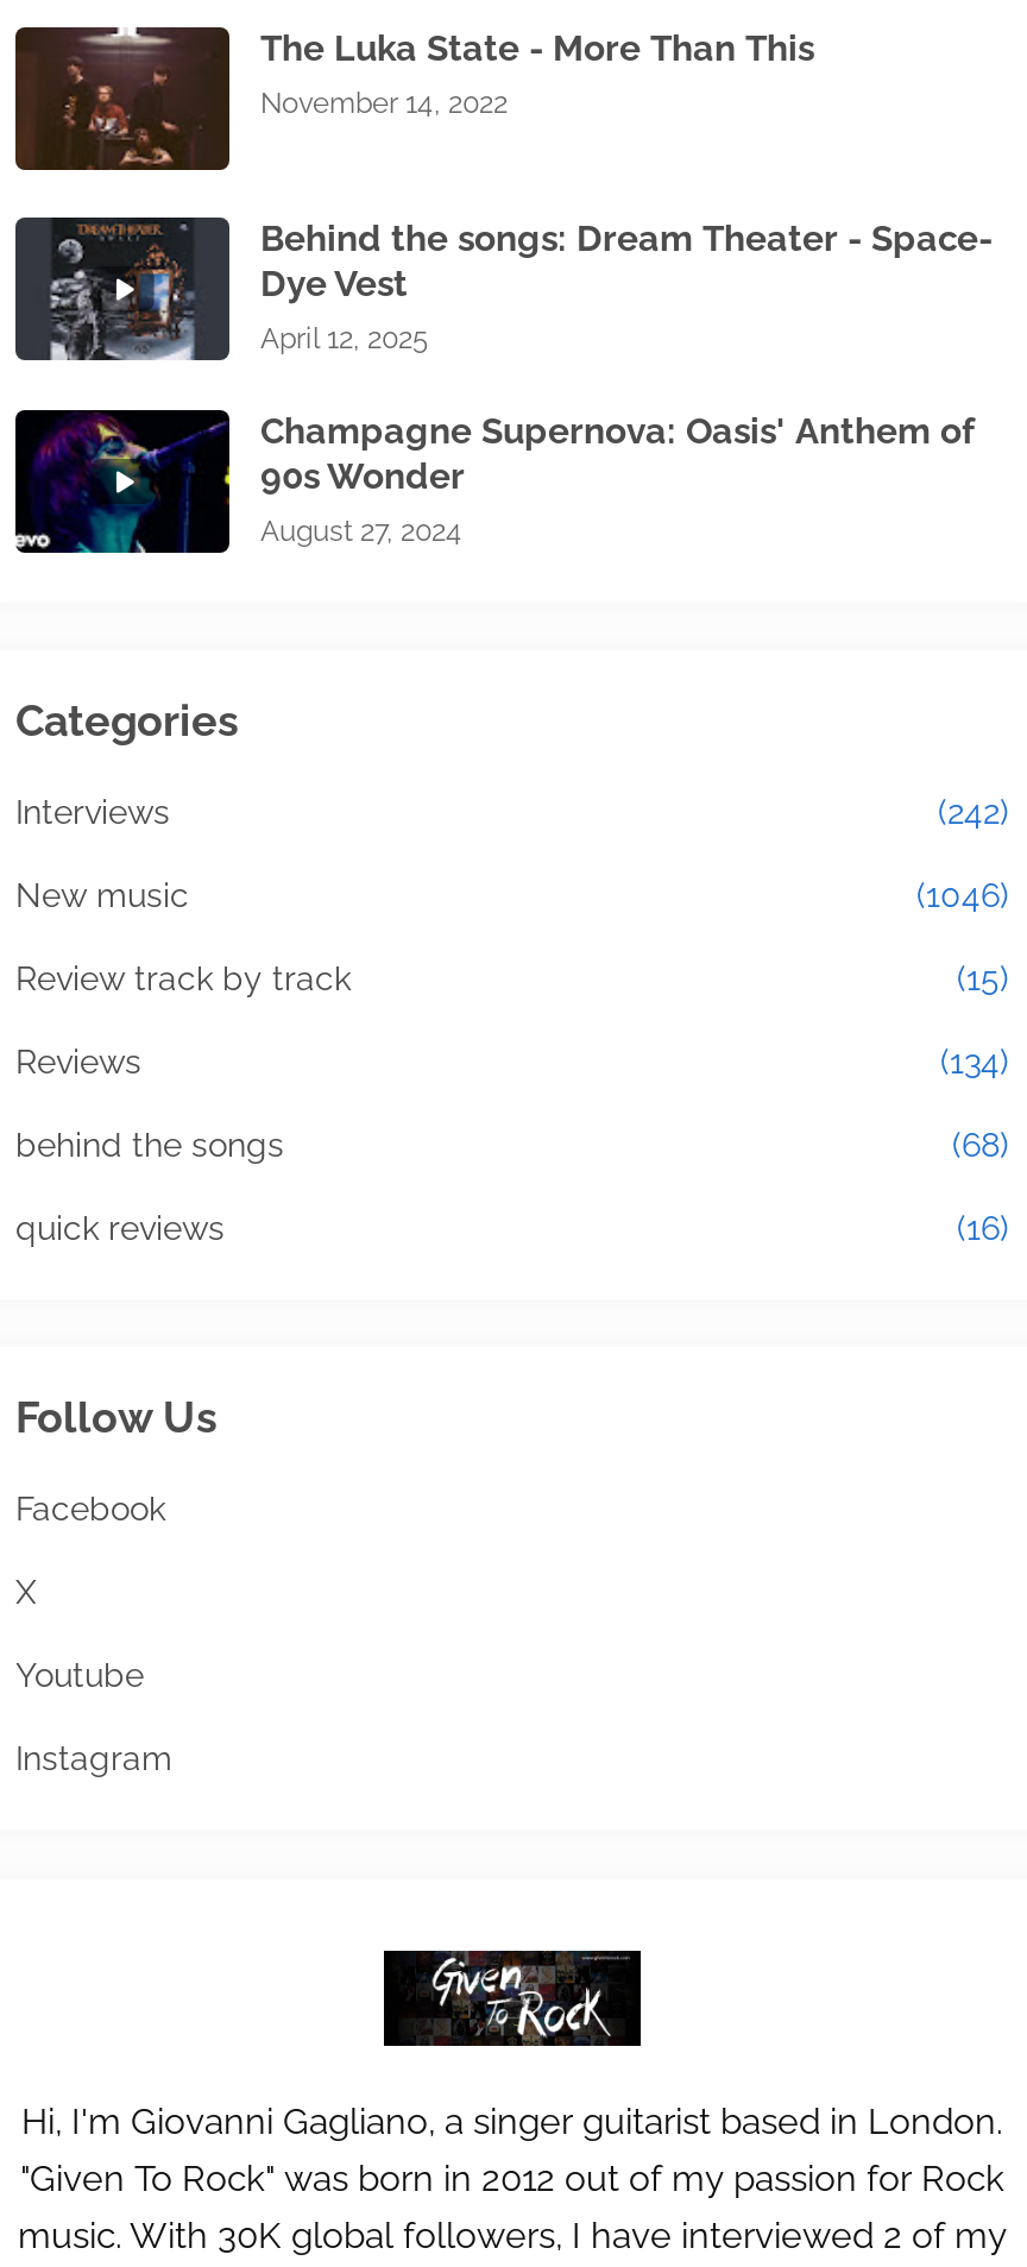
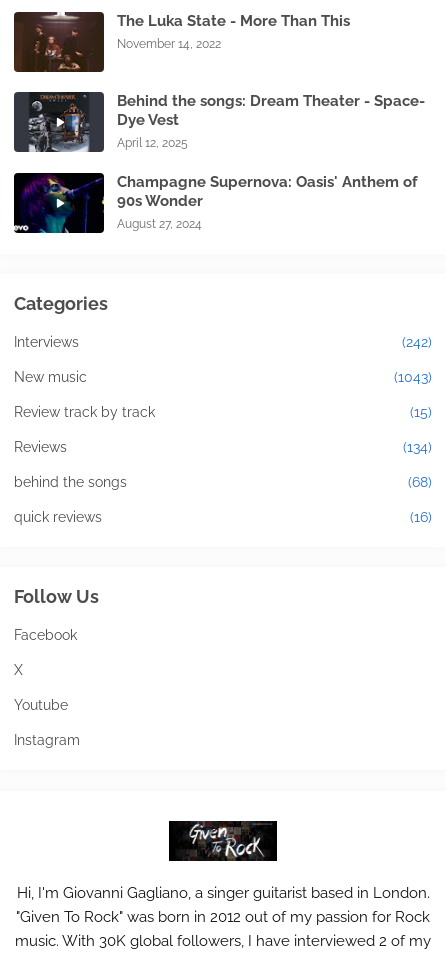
[916,877,1009,915] (1046) -> [394,369,432,385] (1043)

